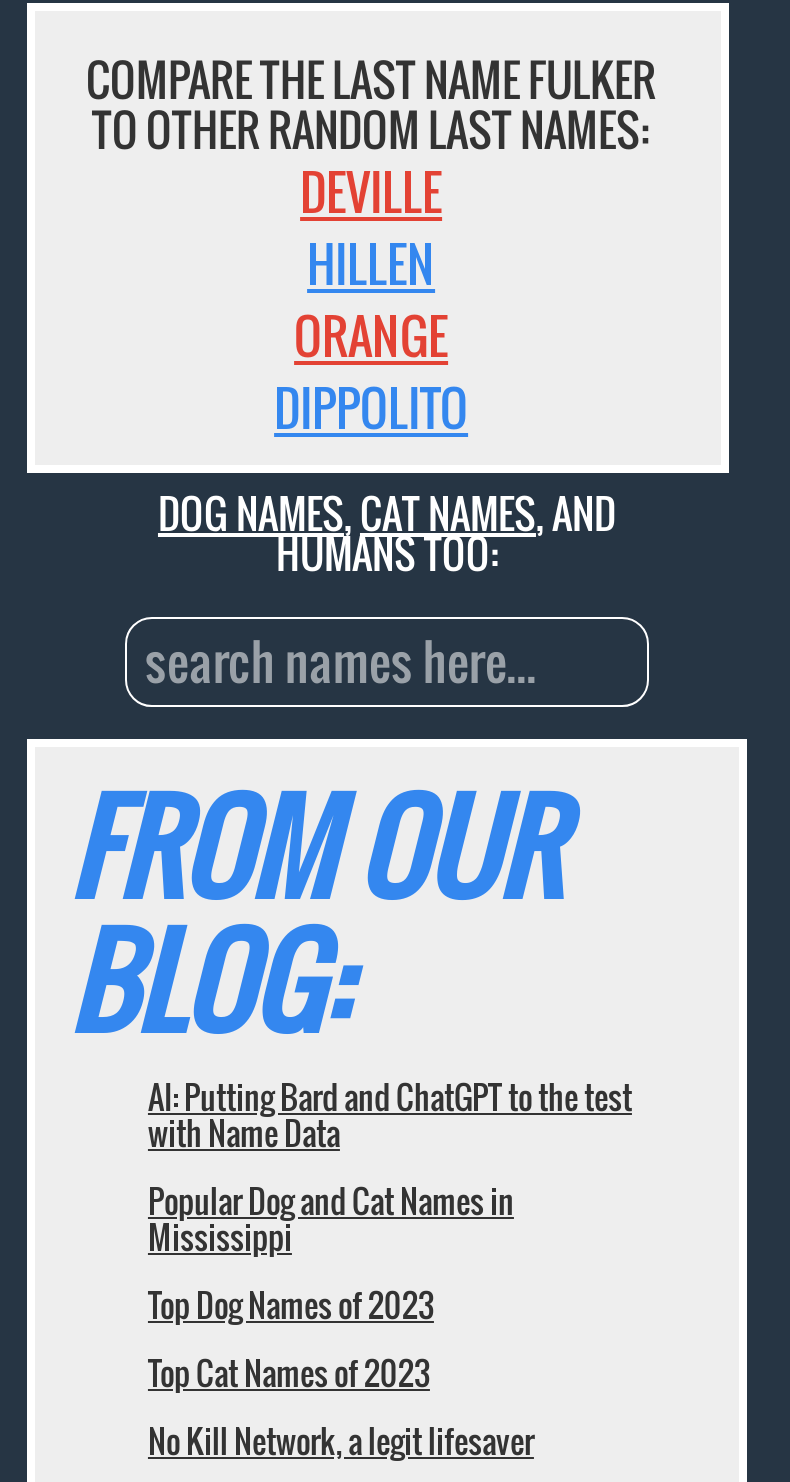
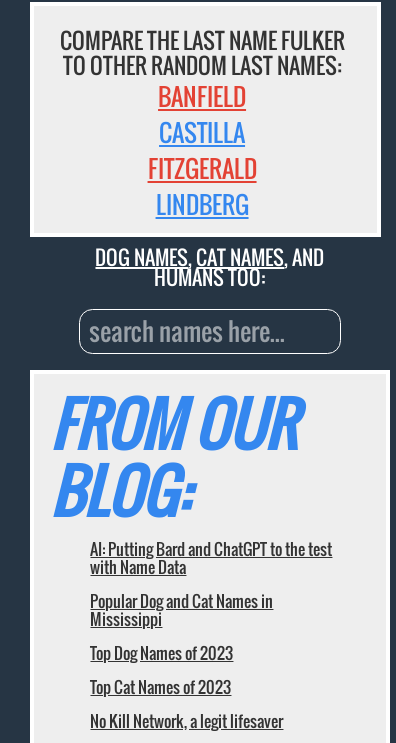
[274,155,468,443] DEVILLE | HILLEN | ORANGE | DIPPOLITO -> [147,78,256,222] BANFIELD | CASTILLA | FITZGERALD | LINDBERG

